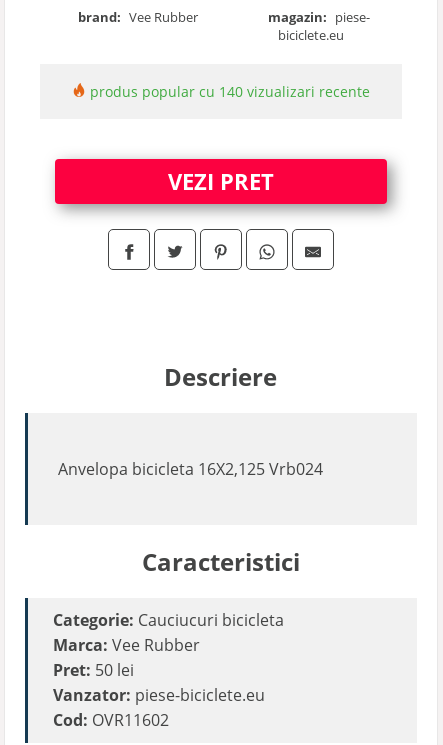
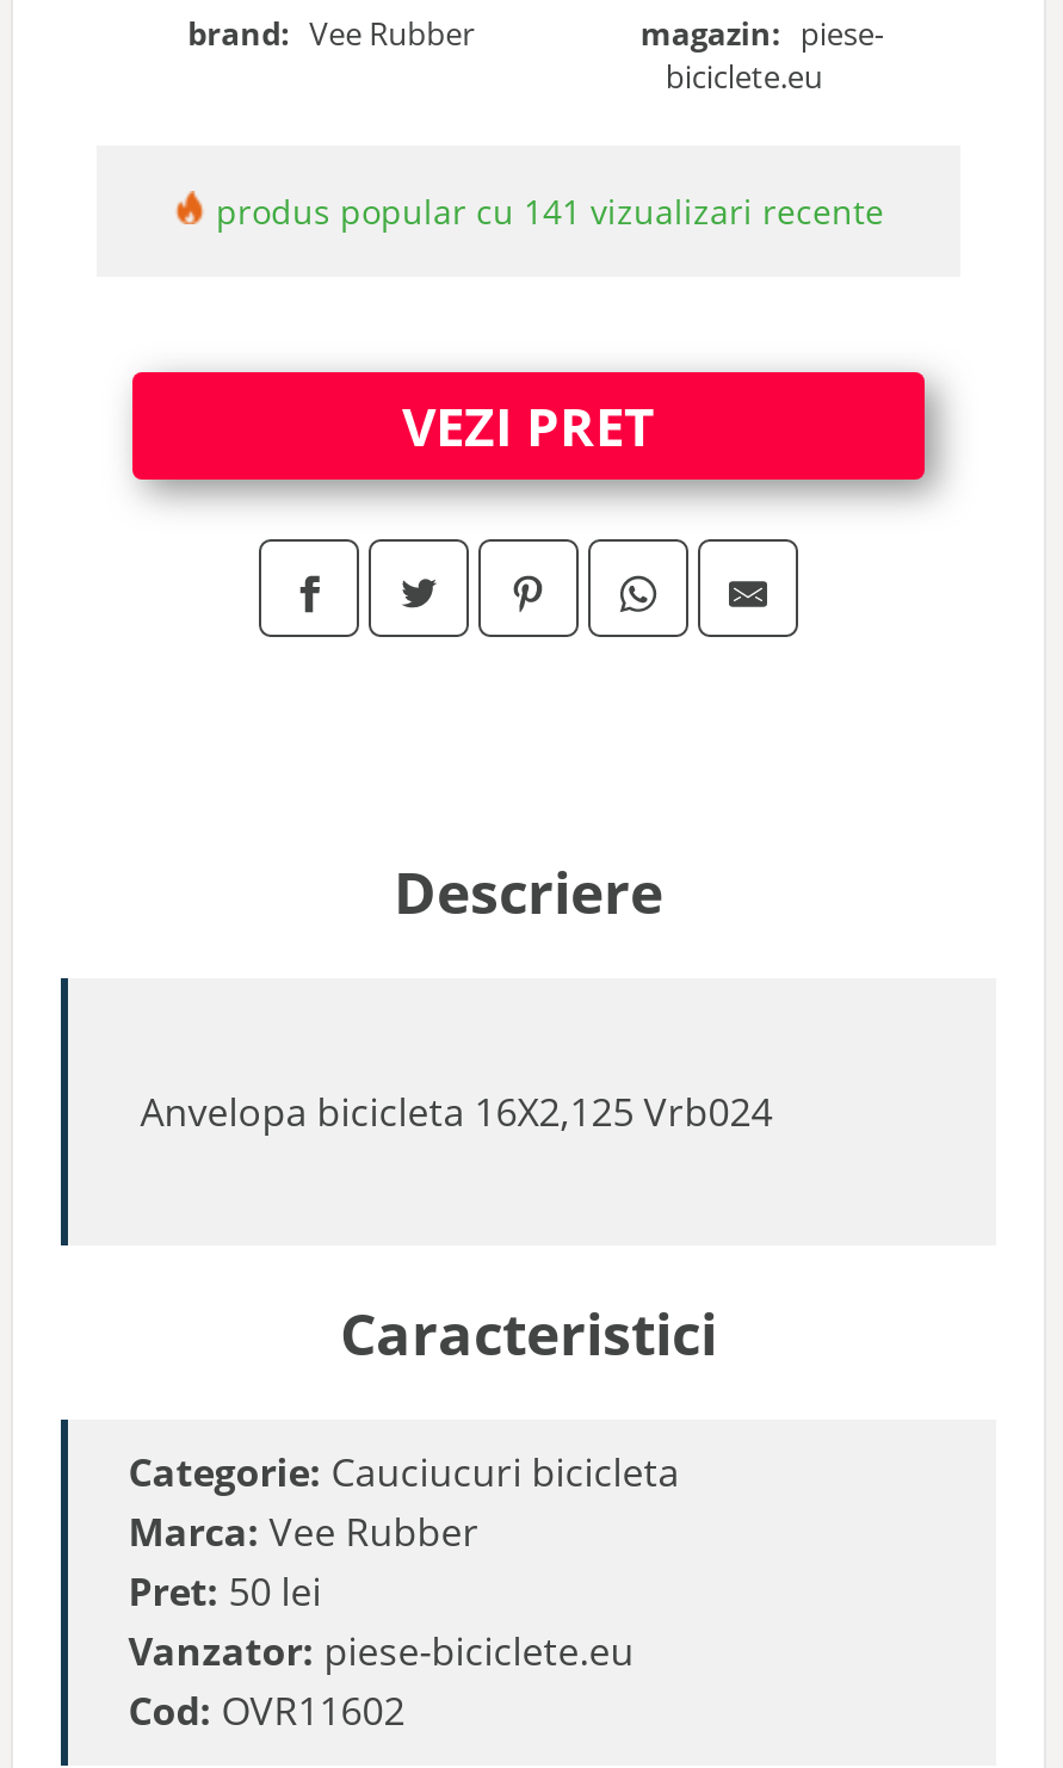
[86,82,370,101] produs popular cu 140 vizualizari recente -> [206,188,884,234] produs popular cu 141 vizualizari recente

